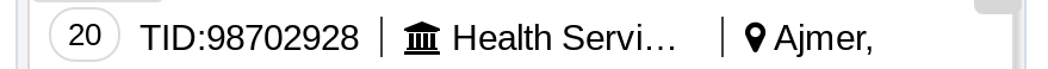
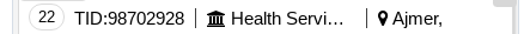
[68,17,359,58] 20 TID:98702928 -> [38,8,184,28] 22 TID:98702928

